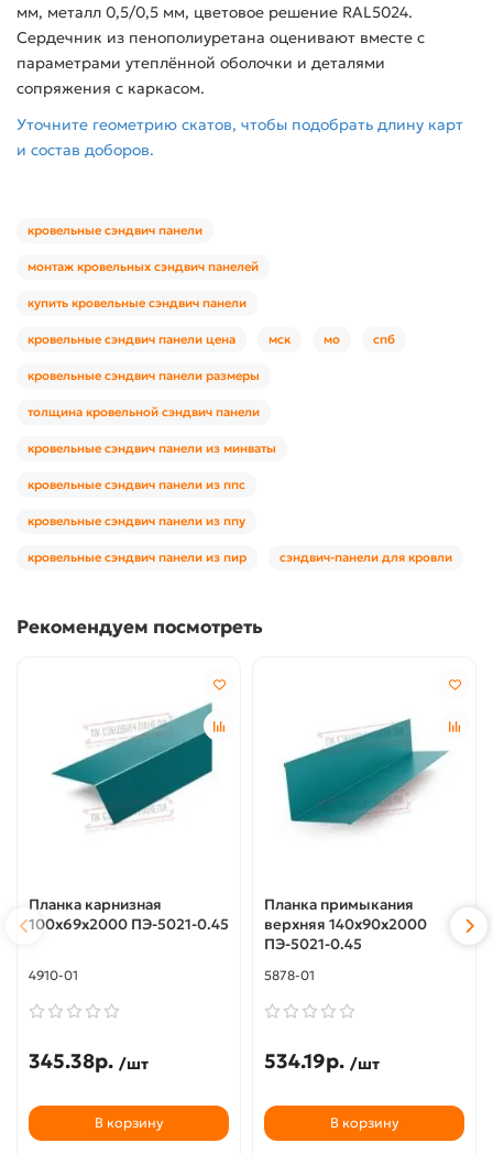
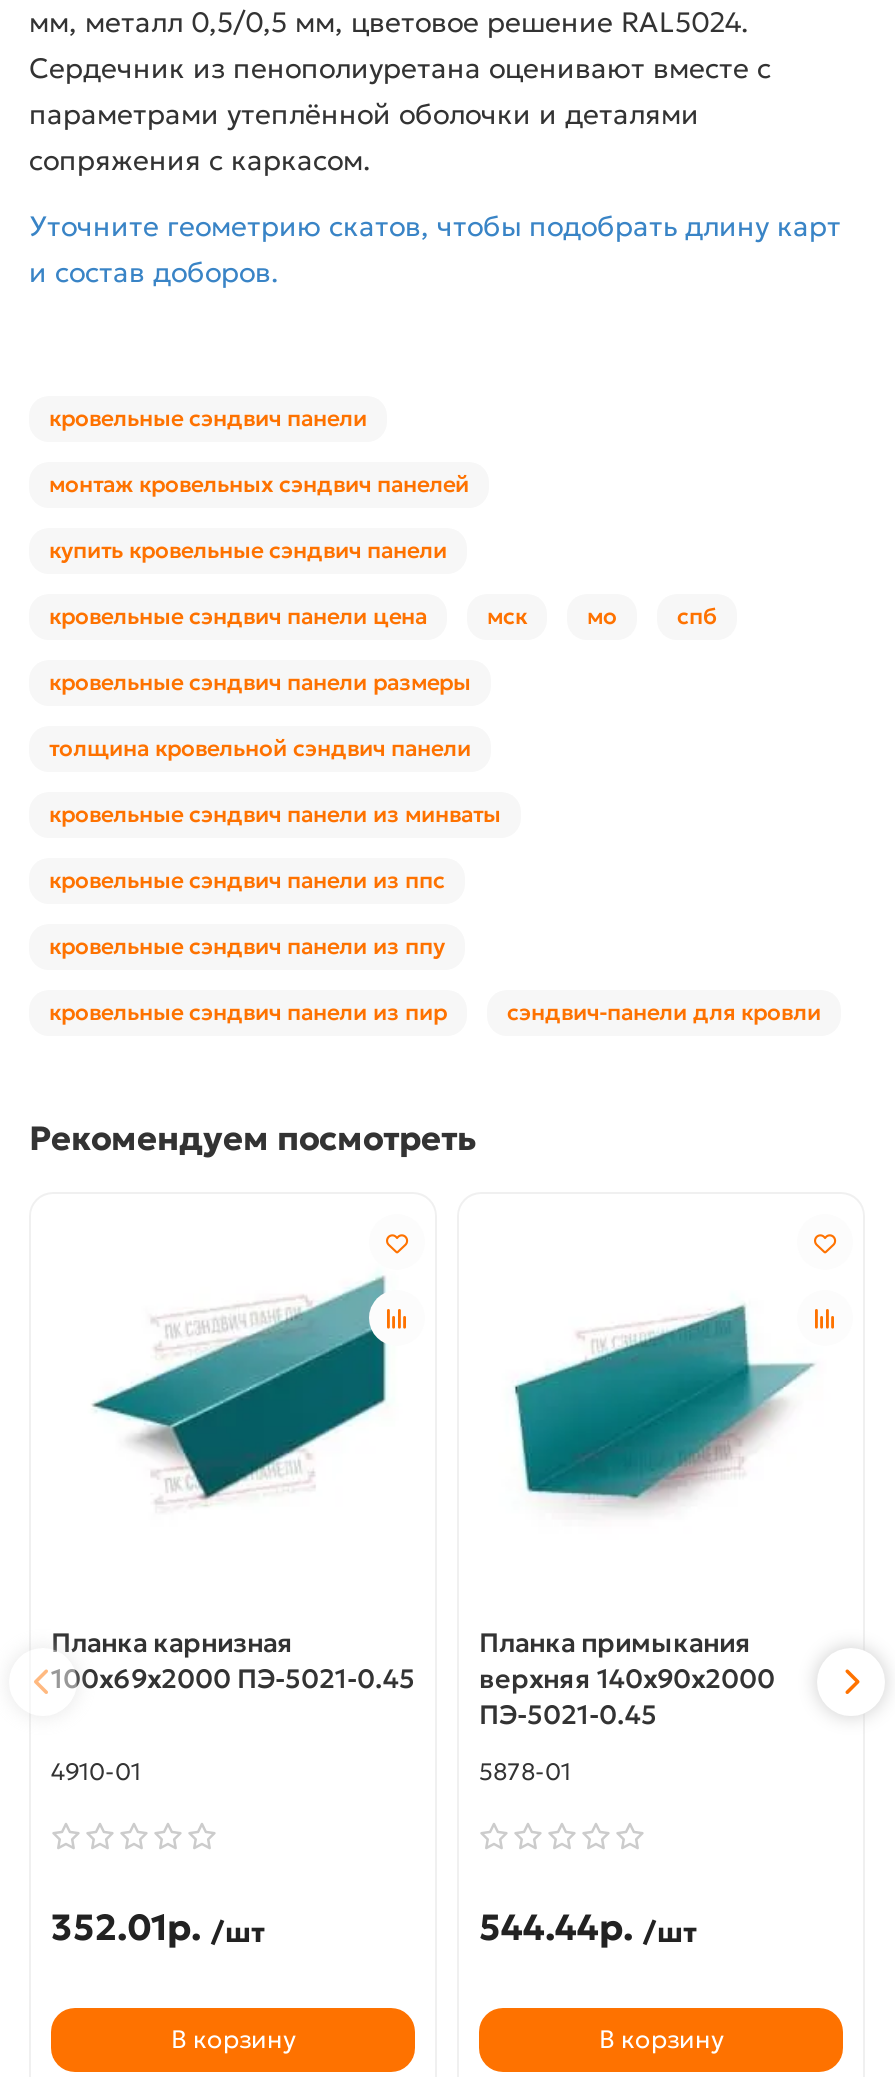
[29,1048,149,1073] 345.38р. /шт -> [51,1903,265,1949] 352.01р. /шт
[264,1048,380,1073] 534.19р. /шт -> [479,1903,697,1949] 544.44р. /шт

